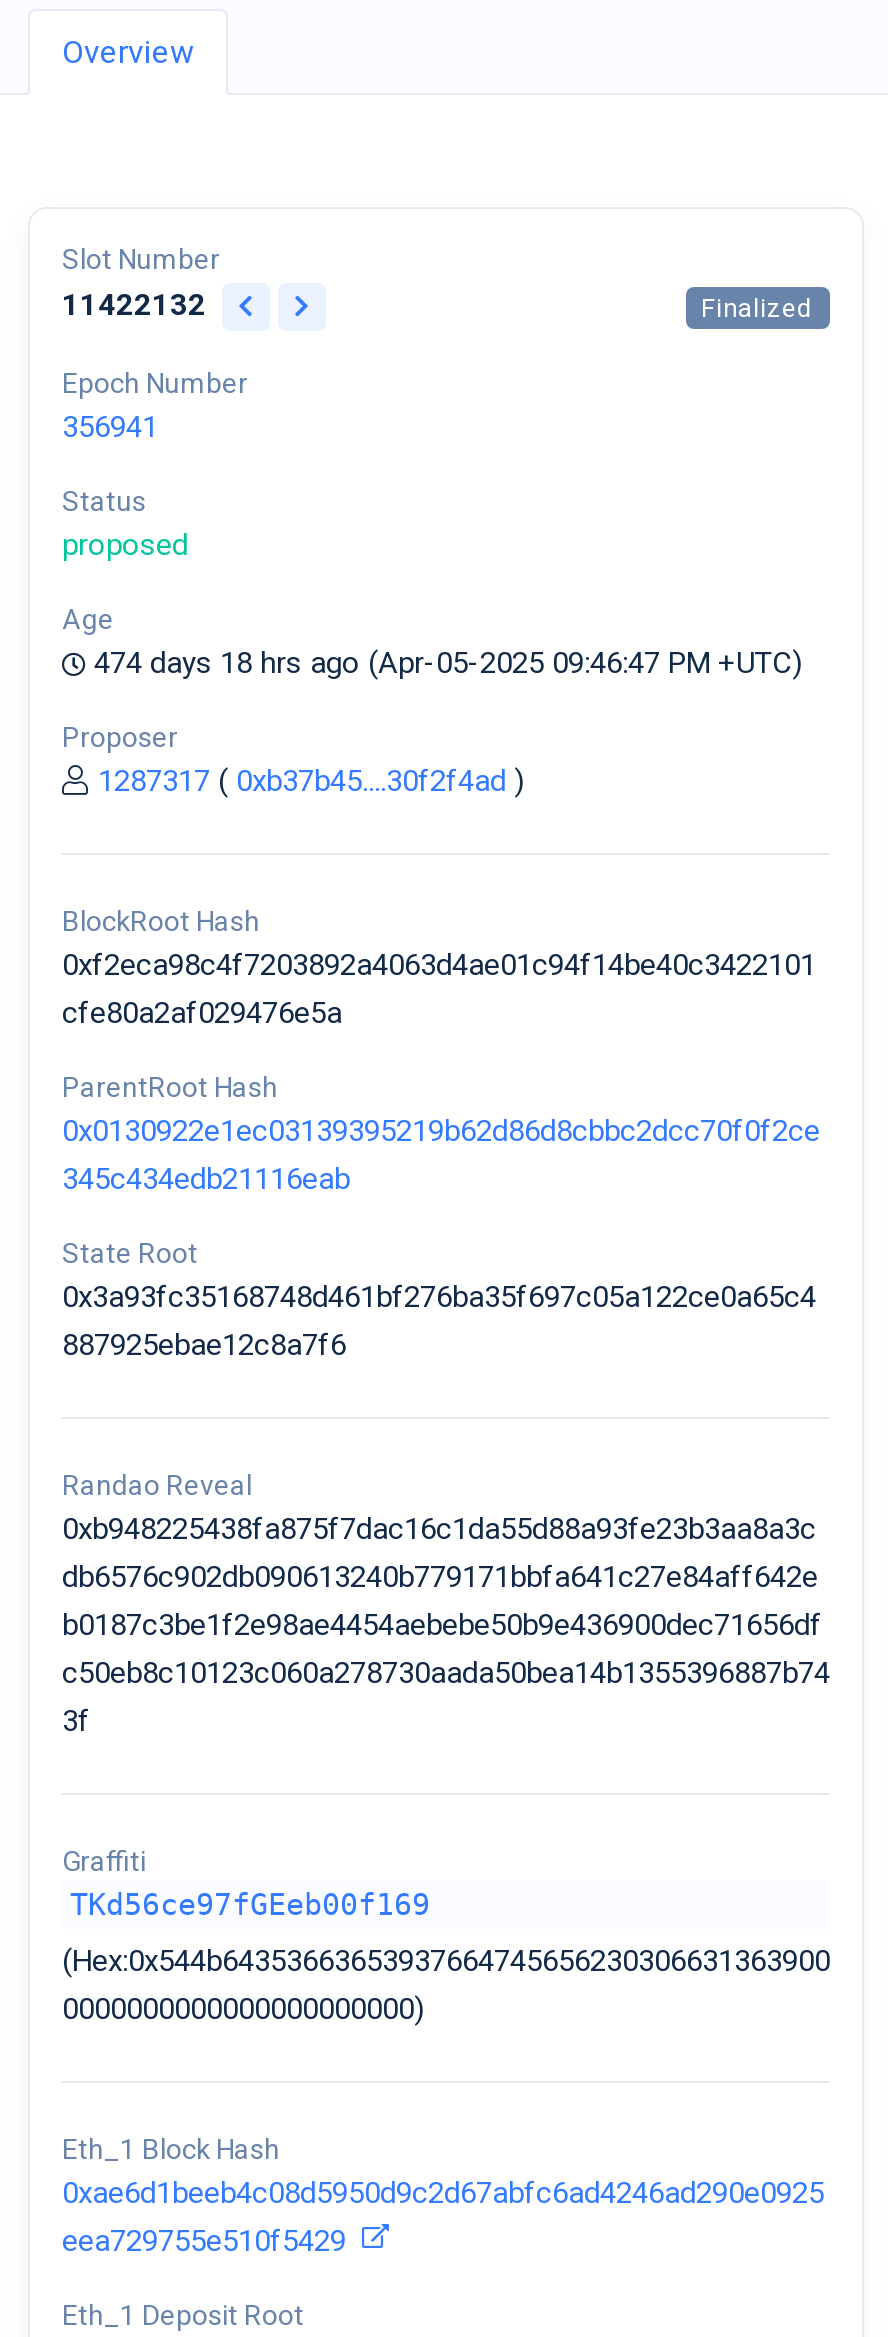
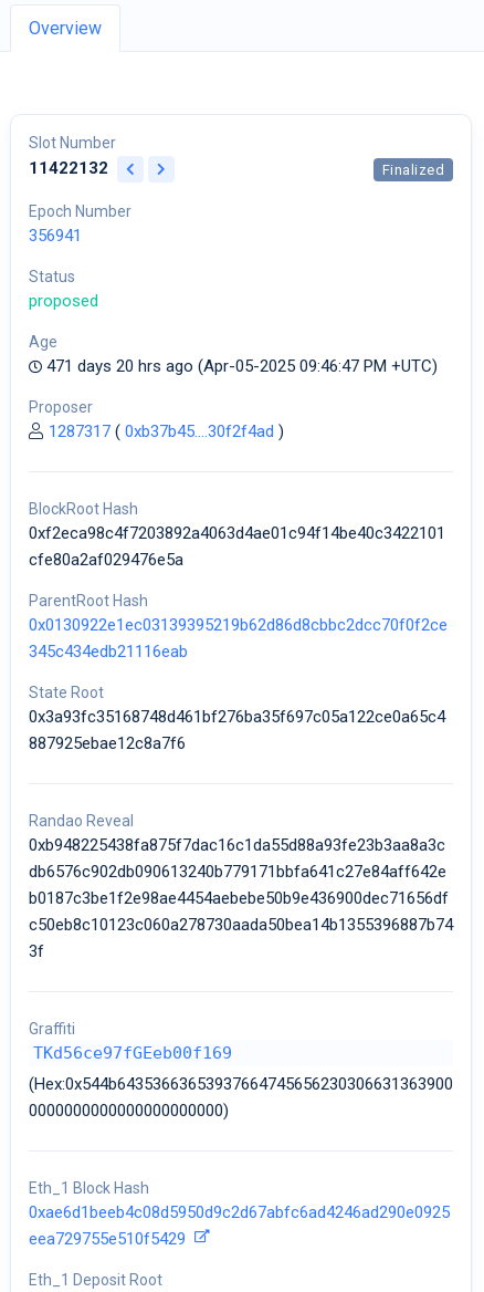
[94,644,802,680] 474 days 18 hrs ago (Apr-05-2025 09:46:47 PM +UTC) -> [46,356,438,376] 471 days 20 hrs ago (Apr-05-2025 09:46:47 PM +UTC)

